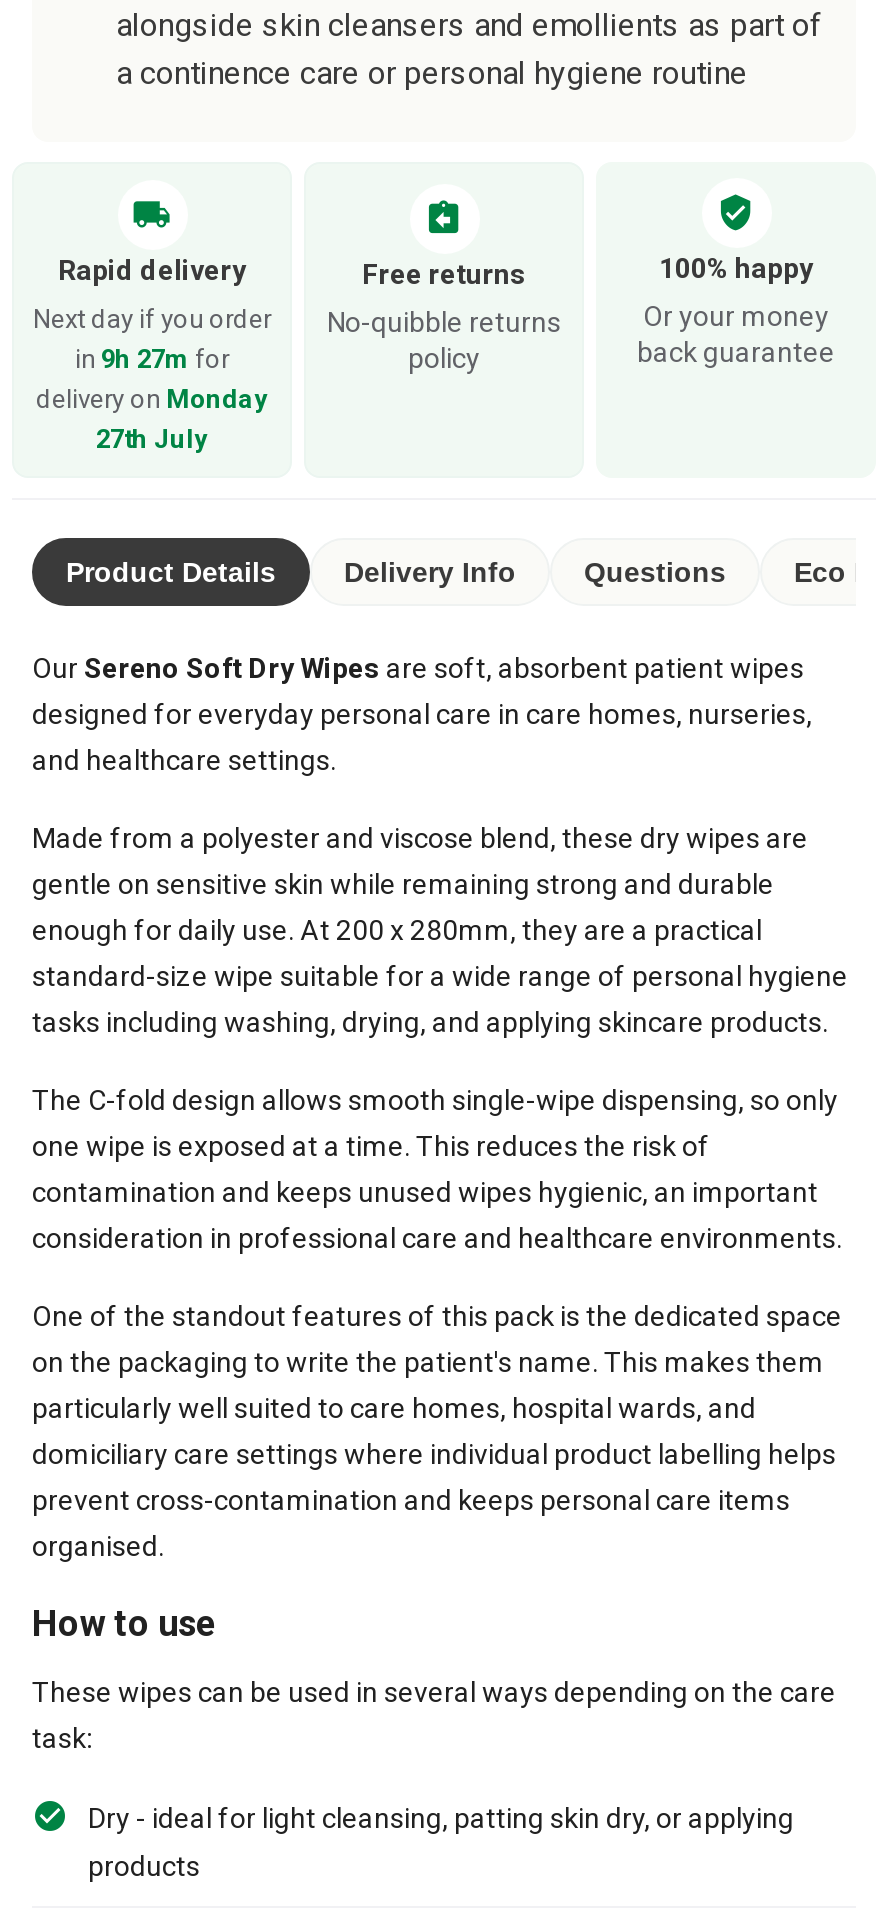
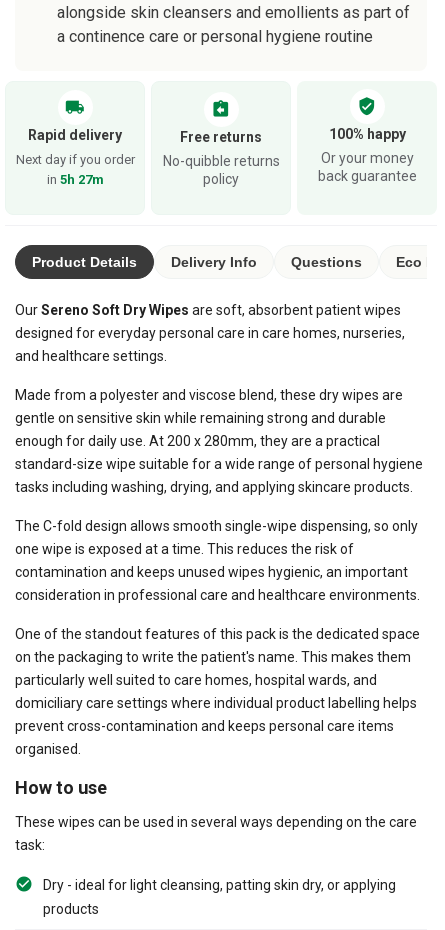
[36,343,268,453] in 9h 27m for | delivery on Monday | 27th July -> [46,172,103,187] in 5h 27m

